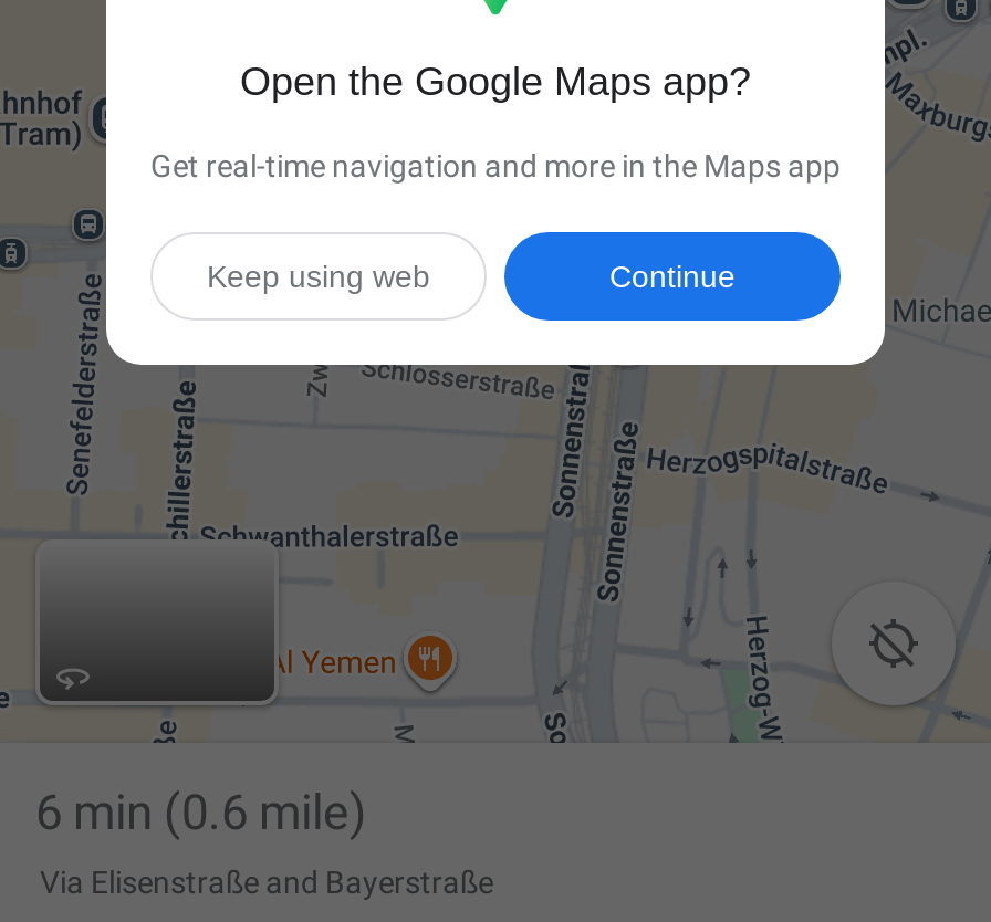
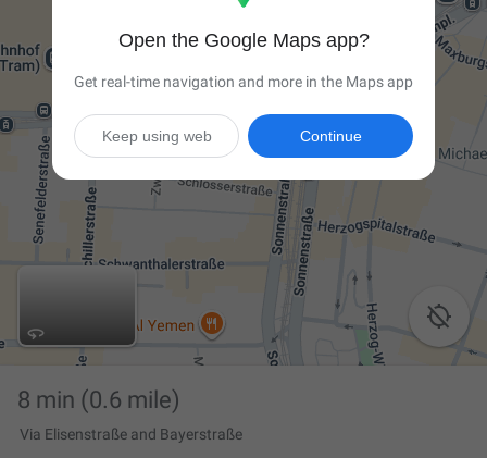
[35,785,367,840] 6 min (0.6 mile) -> [17,386,180,413] 8 min (0.6 mile)

